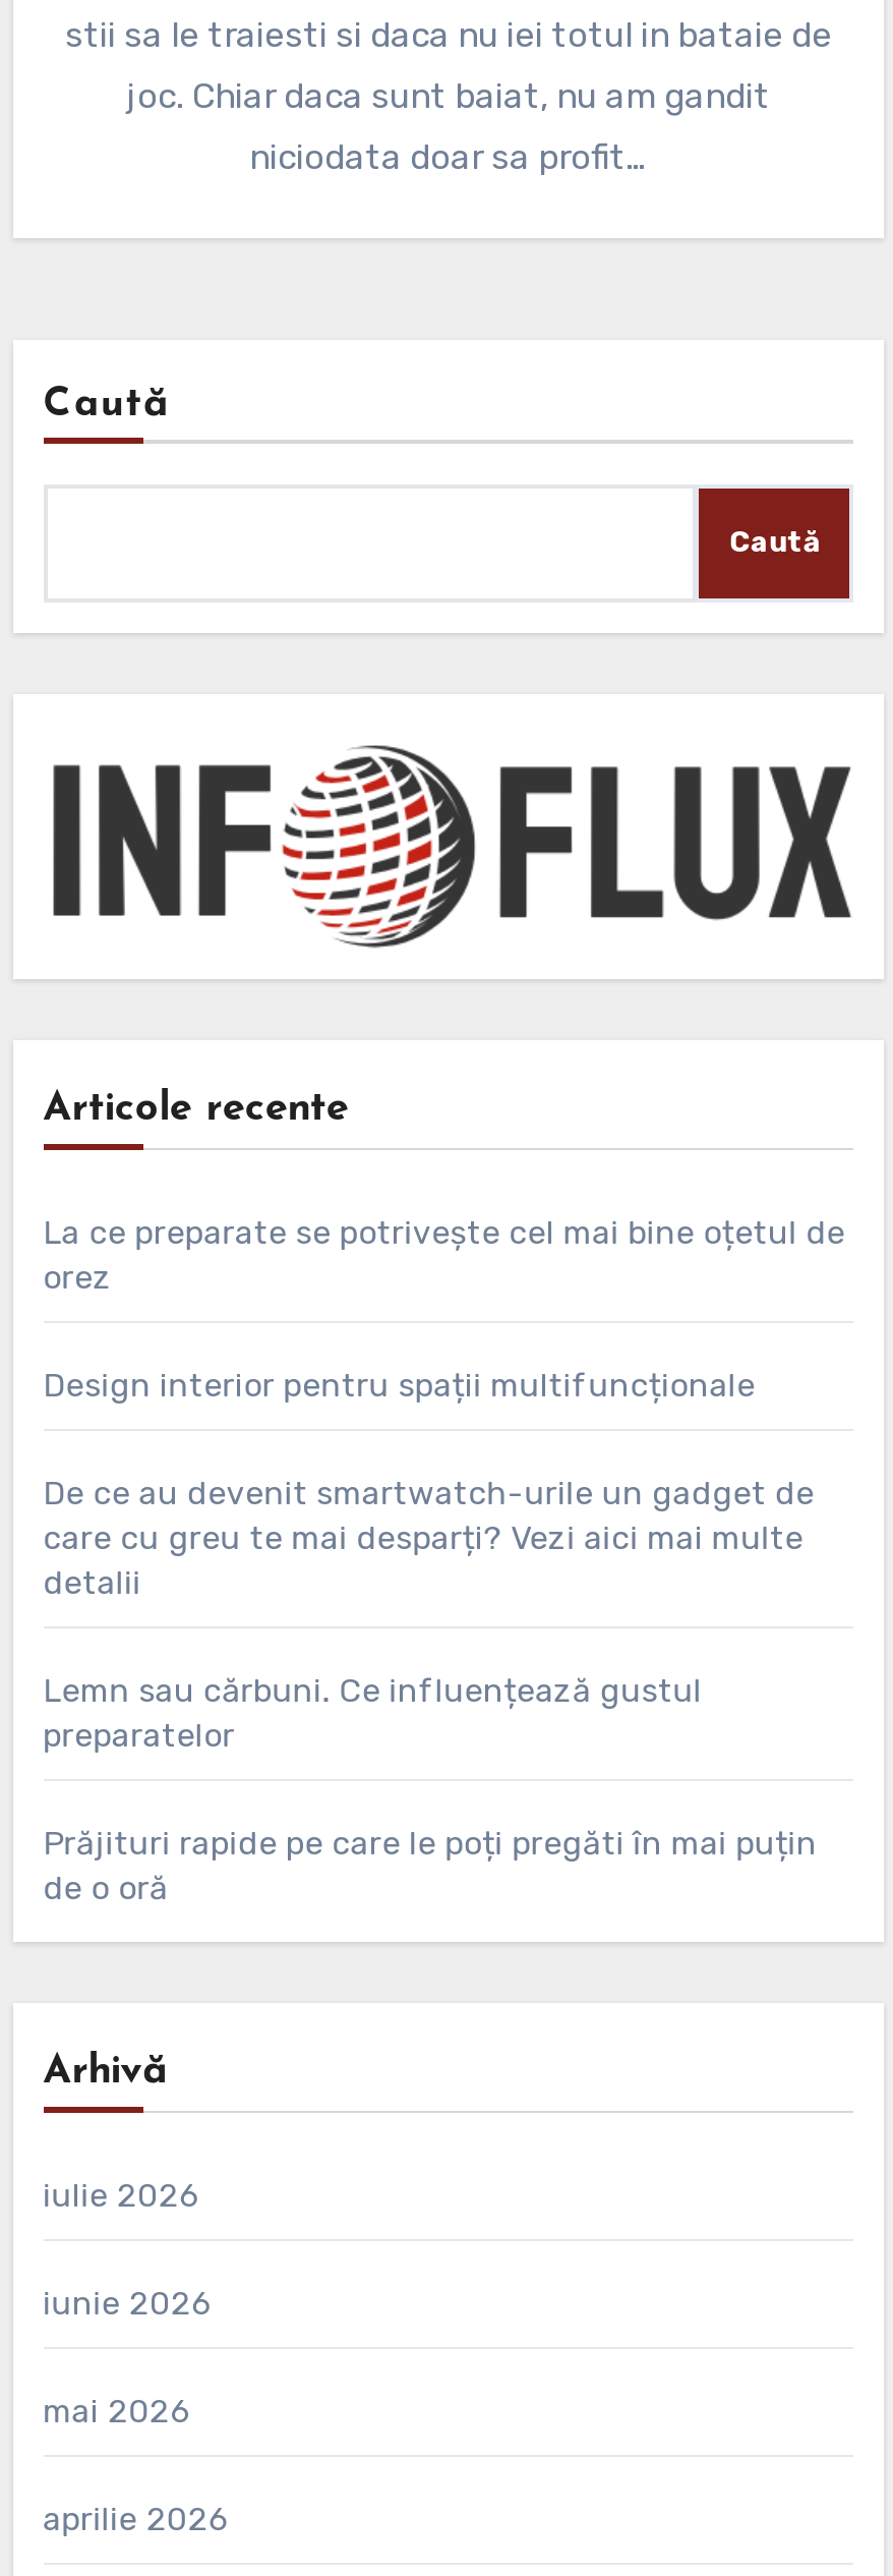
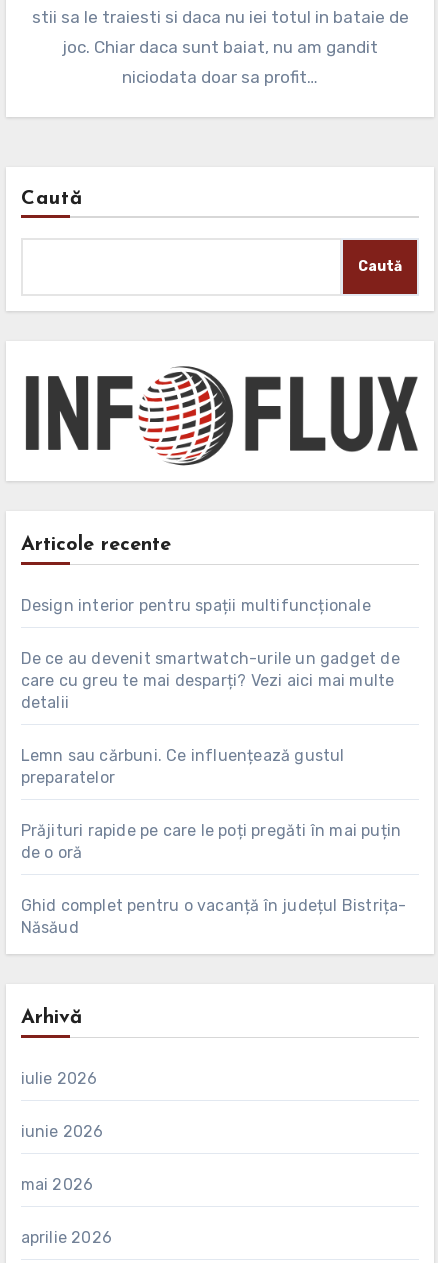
[43,1214,845,1297] La ce preparate se potrivește cel mai bine oțetul de | orez -> none
moved [43,1366,817,1908] -> [21,596,401,862]: Design interior pentru spații multifuncționale | De ce au devenit smartwatch-urile un gadget de | care cu greu te mai desparți? Vezi aici mai multe | detalii | Lemn sau cărbuni. Ce influențează gustul | preparatelor | Prăjituri rapide pe care le poți pregăti în mai puțin | de o oră
none -> [21,896,407,937] Ghid complet pentru o vacanță în județul Bistrița- | Năsăud

